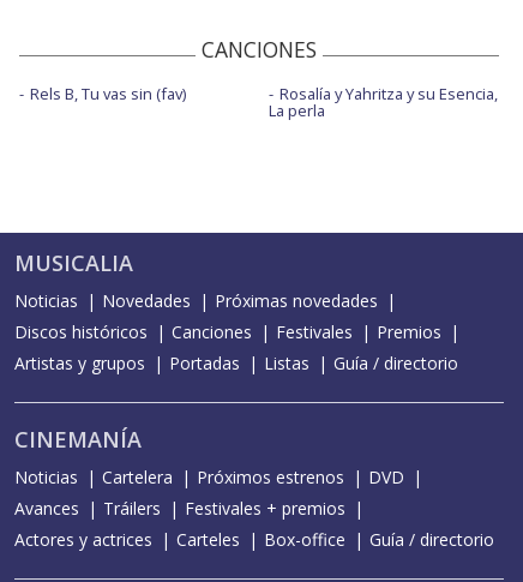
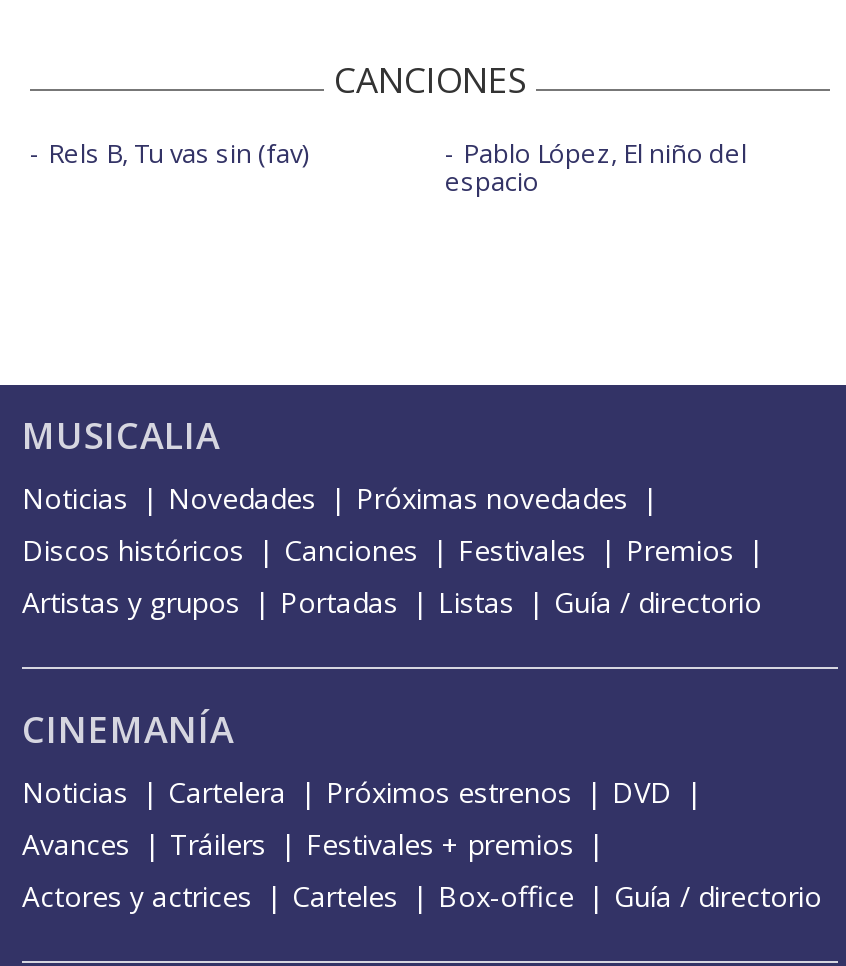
[268,83,497,122] Rosalía y Yahritza y su Esencia, | La perla -> [445,136,747,200] Pablo López, El niño del | espacio

